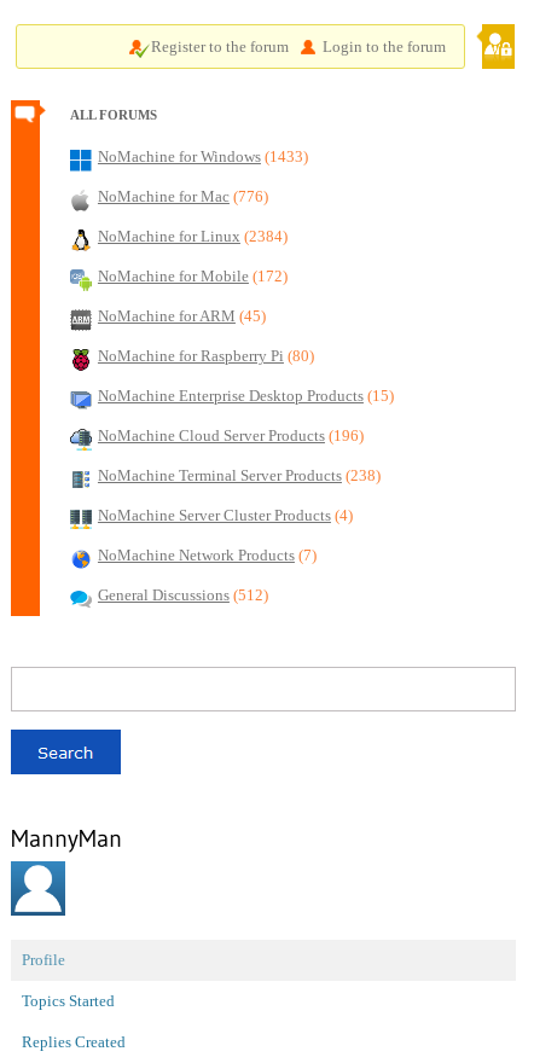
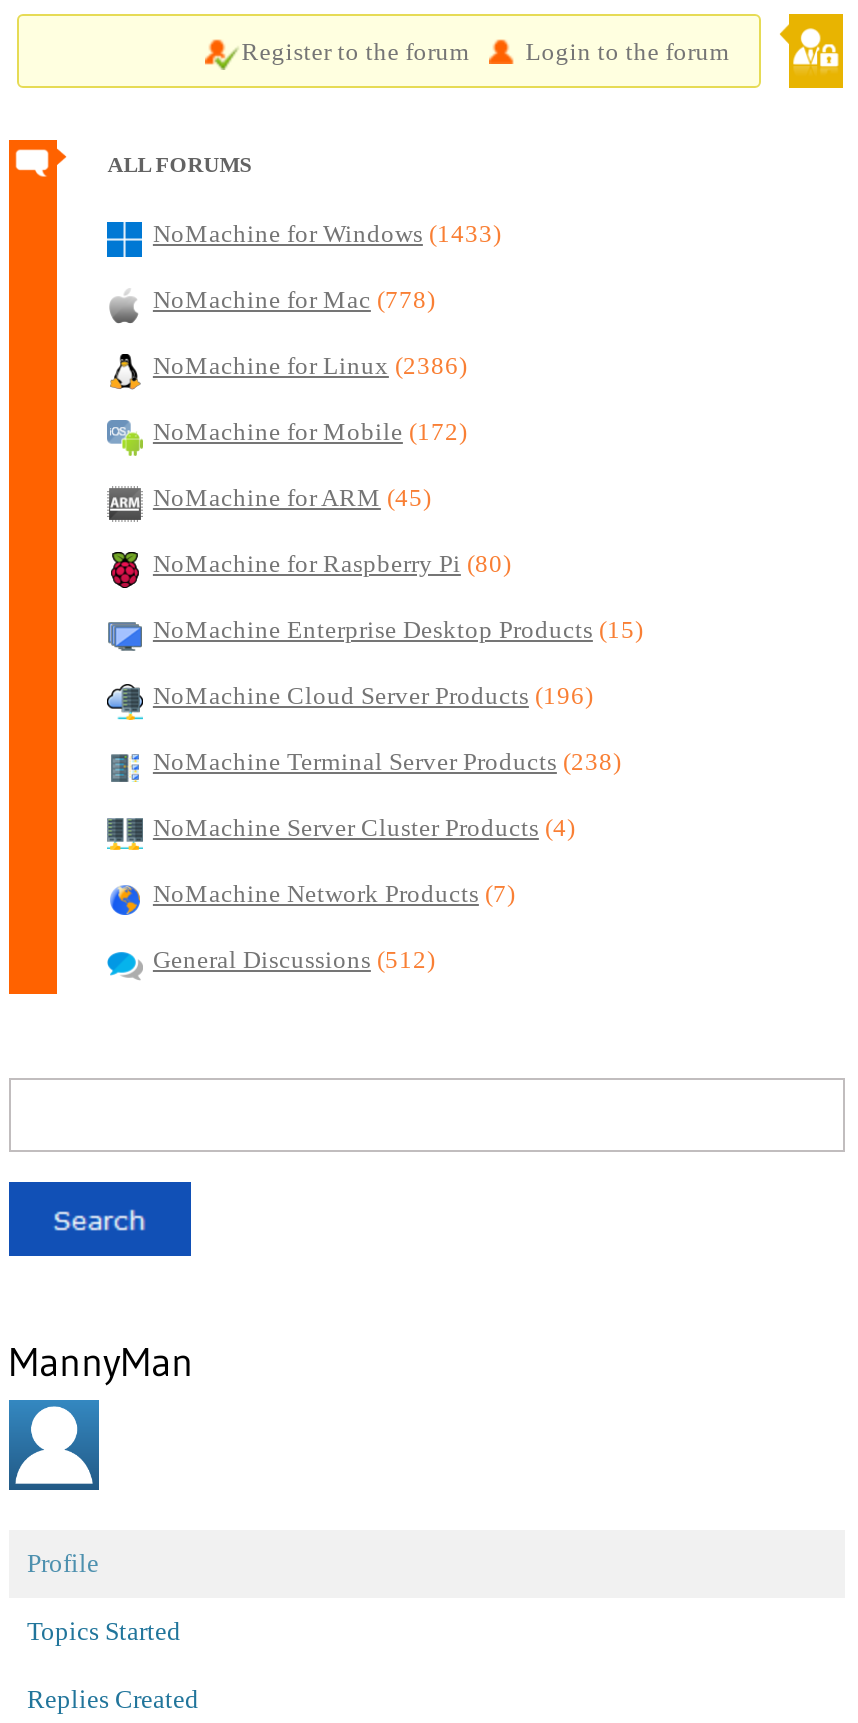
[98,188,268,205] NoMachine for Mac (776) -> [153,286,435,314] NoMachine for Mac (778)
[98,228,287,245] NoMachine for Linux (2384) -> [153,352,467,380] NoMachine for Linux (2386)

